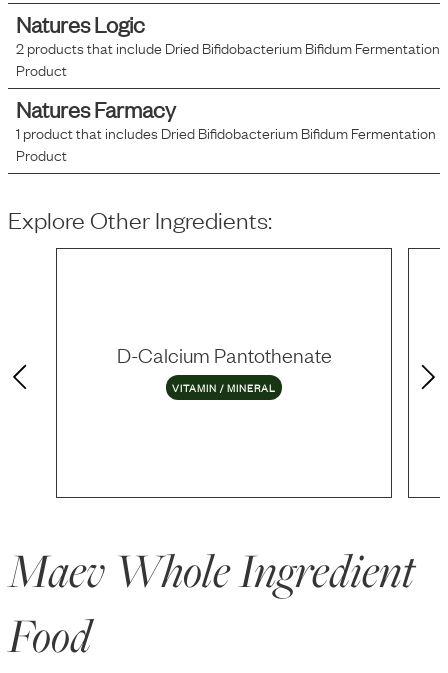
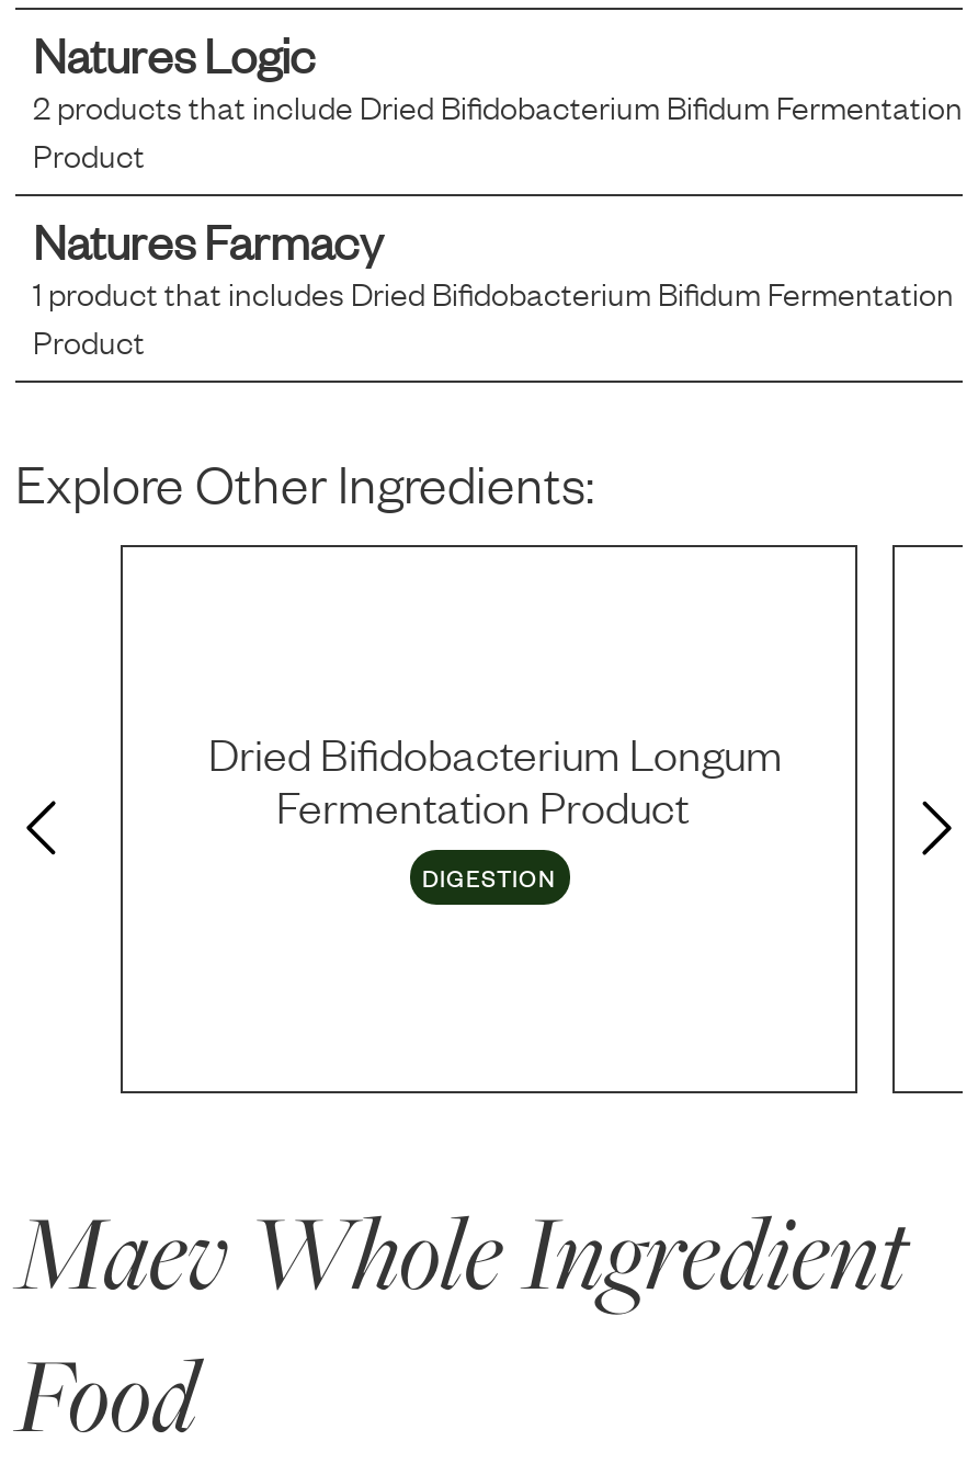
[116,341,331,367] D-Calcium Pantothenate -> [208,723,783,832] Dried Bifidobacterium Longum | Fermentation Product
[172,379,276,396] VITAMIN / MINERAL -> [422,859,556,896] DIGESTION

